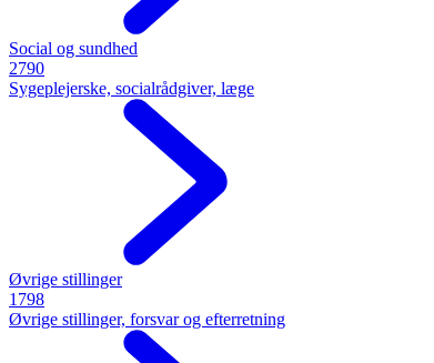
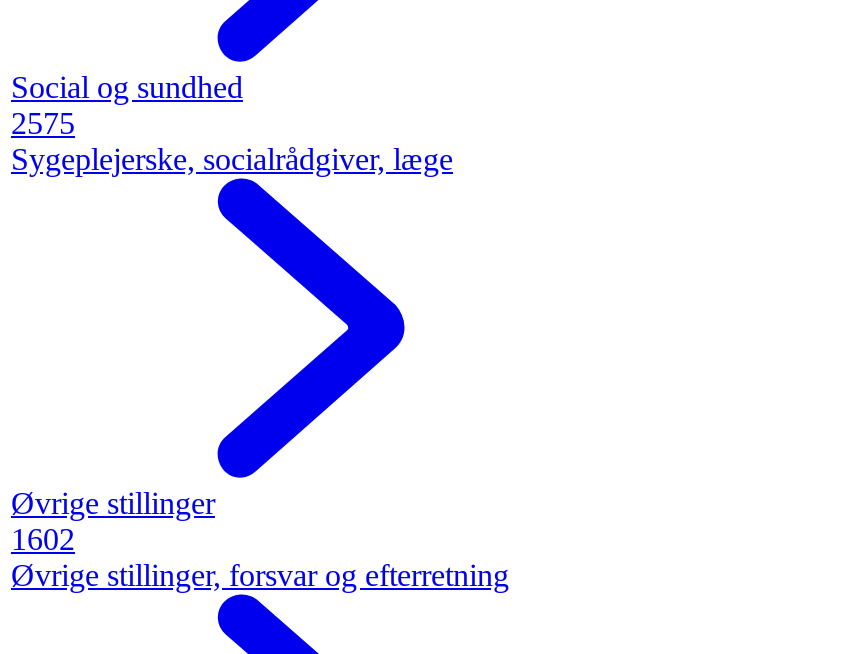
[9,59,44,78] 2790 -> [11,106,75,140] 2575
[9,290,44,309] 1798 -> [11,522,75,556] 1602

